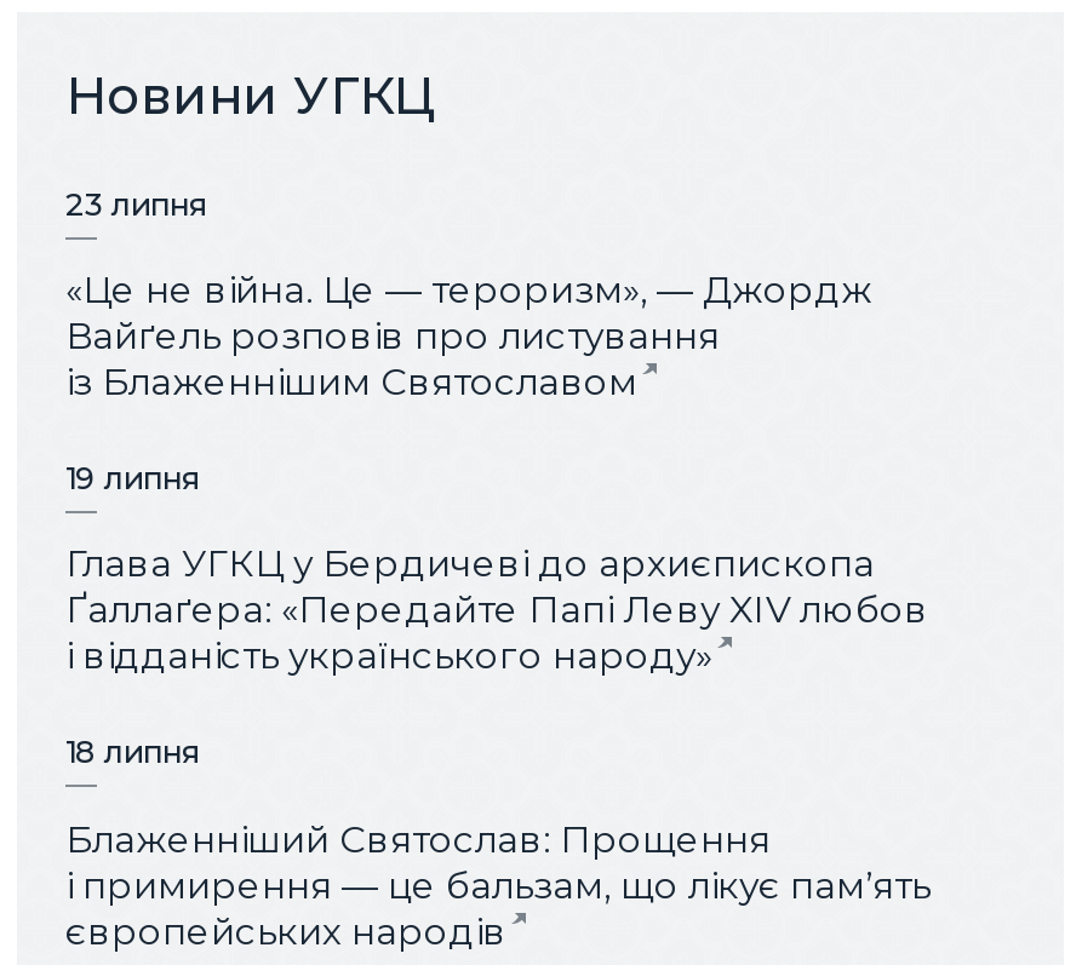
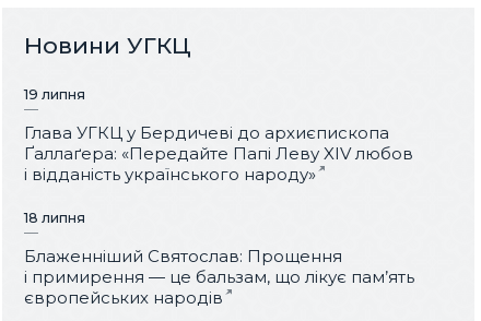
[65,186,872,405] 23 липня | «Це не війна. Це — тероризм», — Джордж | Вайґель розповів про листування | із Блаженнішим Святославом -> none

